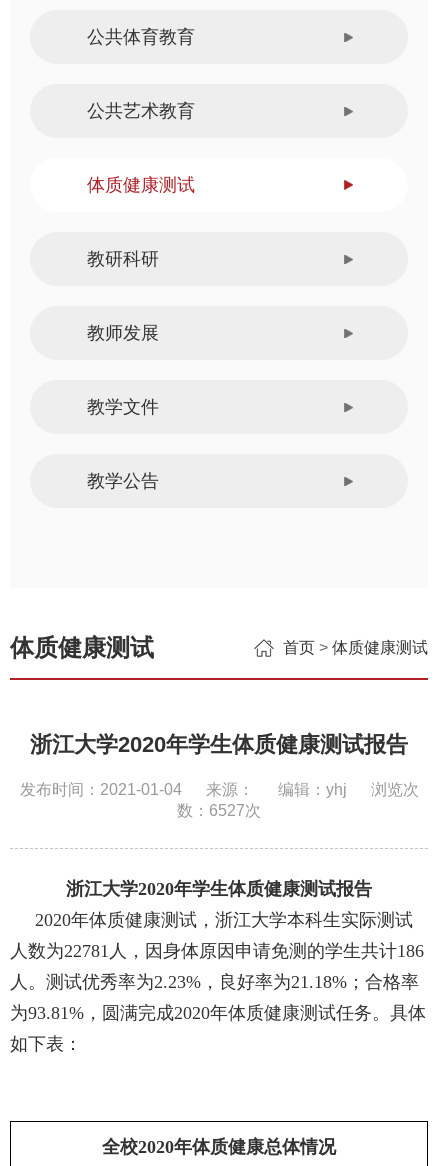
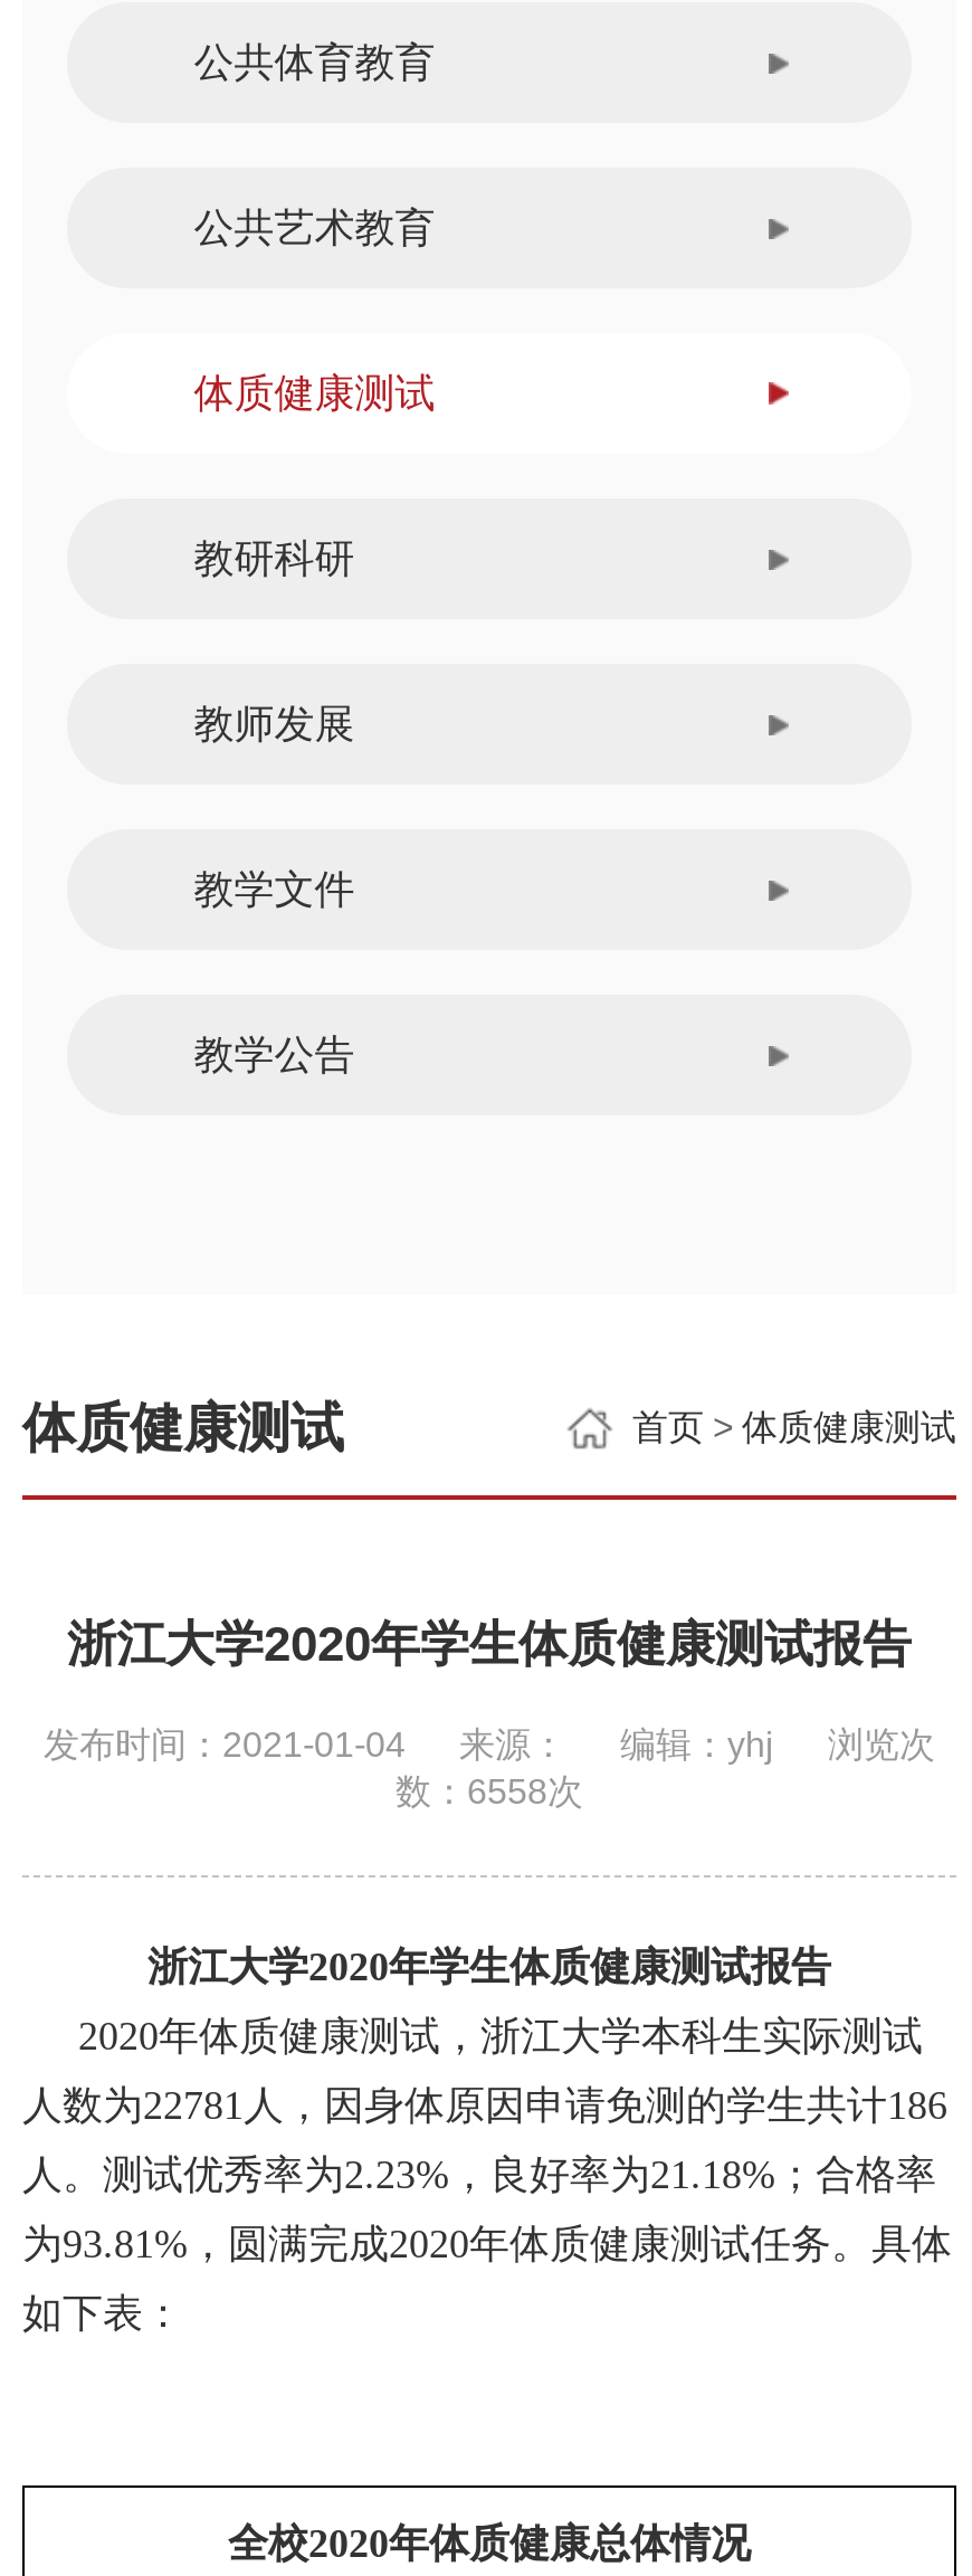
[177,802,261,819] 数：6527次 -> [396,1772,583,1810] 数：6558次

